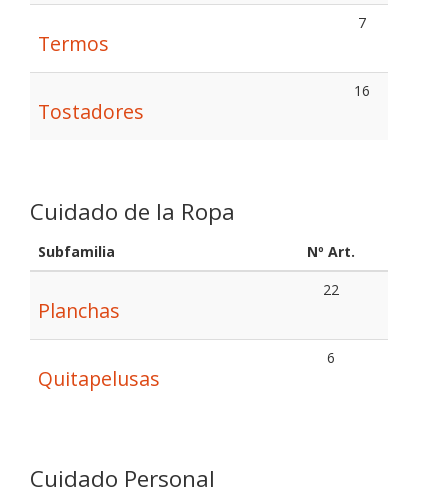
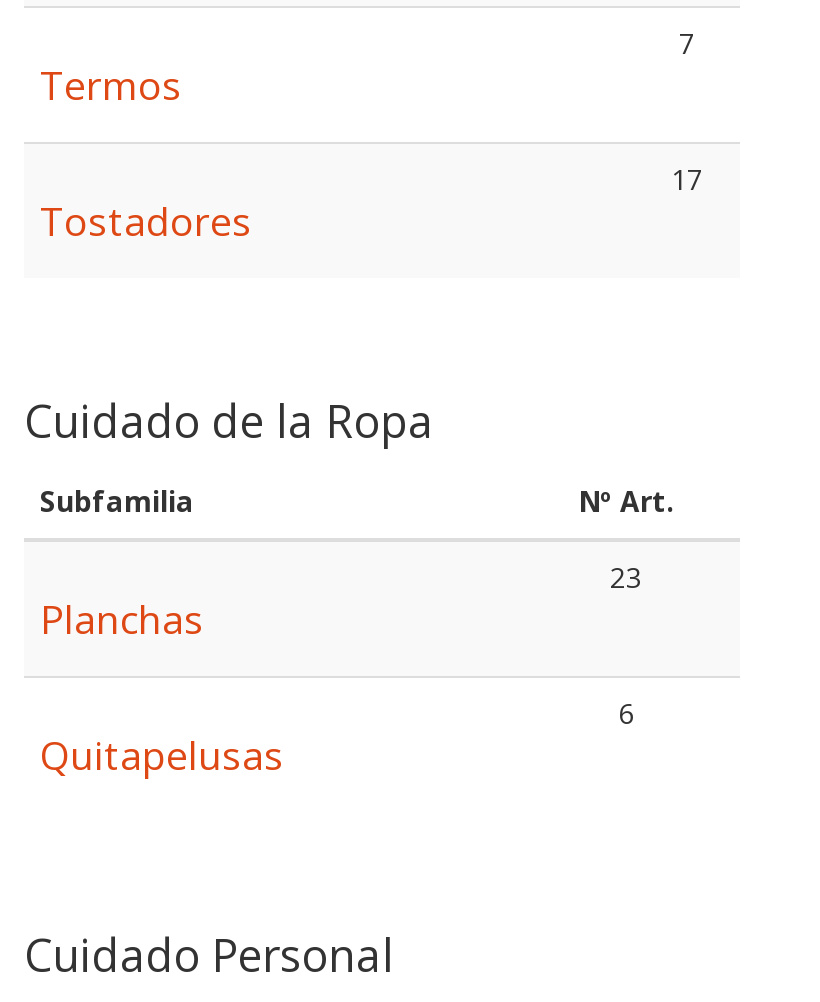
[353,81,369,100] 16 -> [671,160,703,198] 17
[323,280,339,299] 22 -> [610,558,642,596] 23

